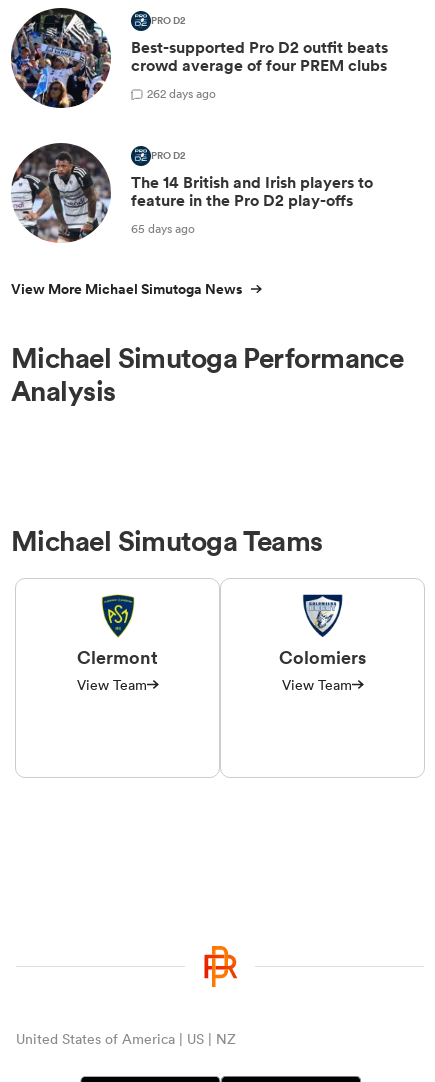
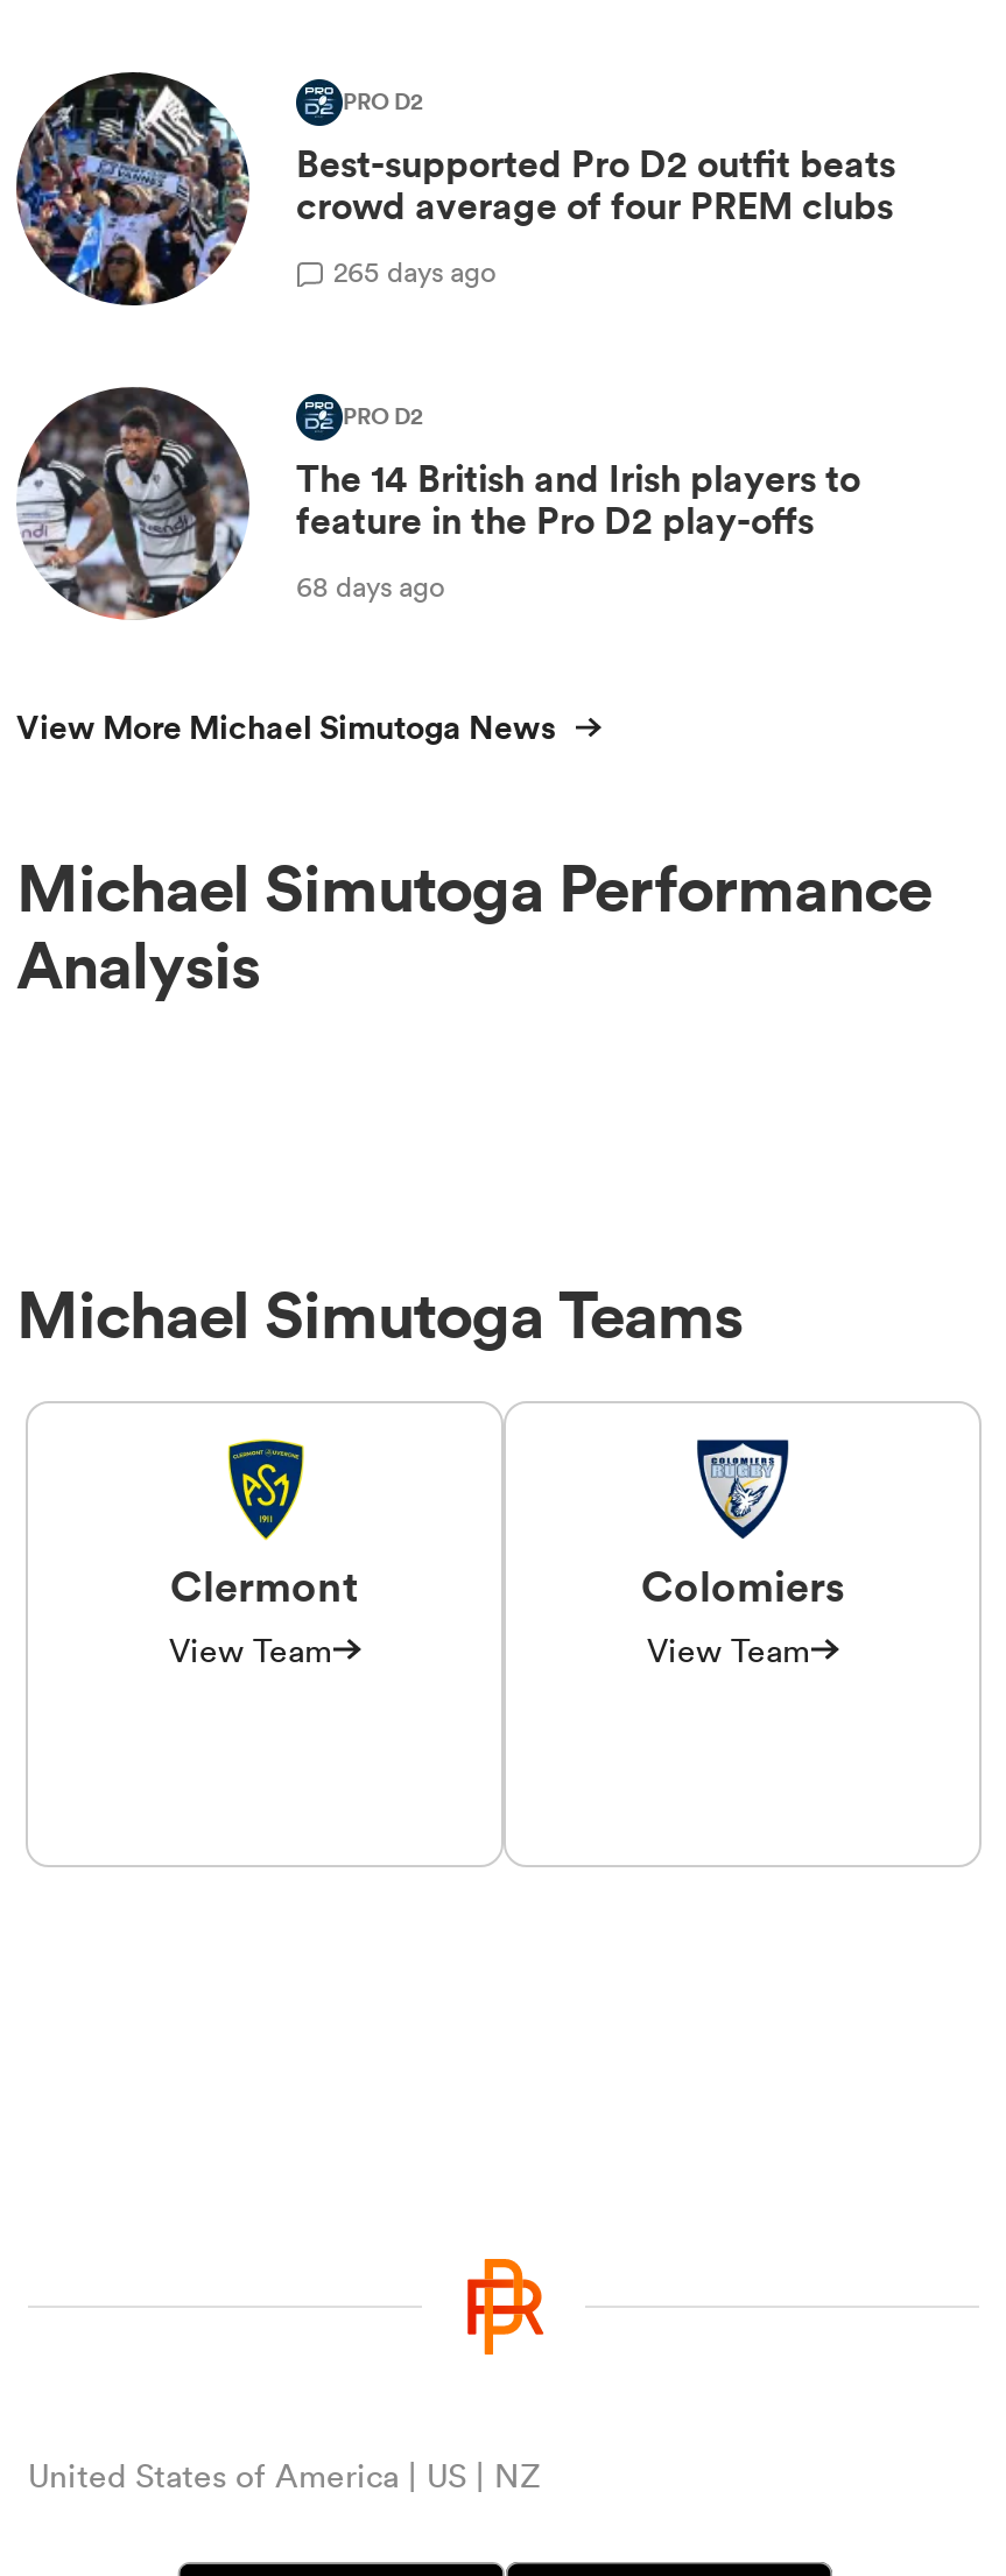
[147,85,216,102] 262 days ago -> [333,251,497,290] 265 days ago
[131,220,195,237] 65 days ago -> [296,566,445,605] 68 days ago

